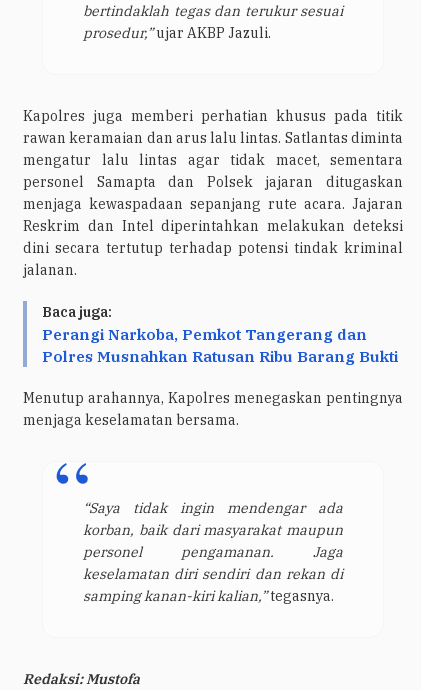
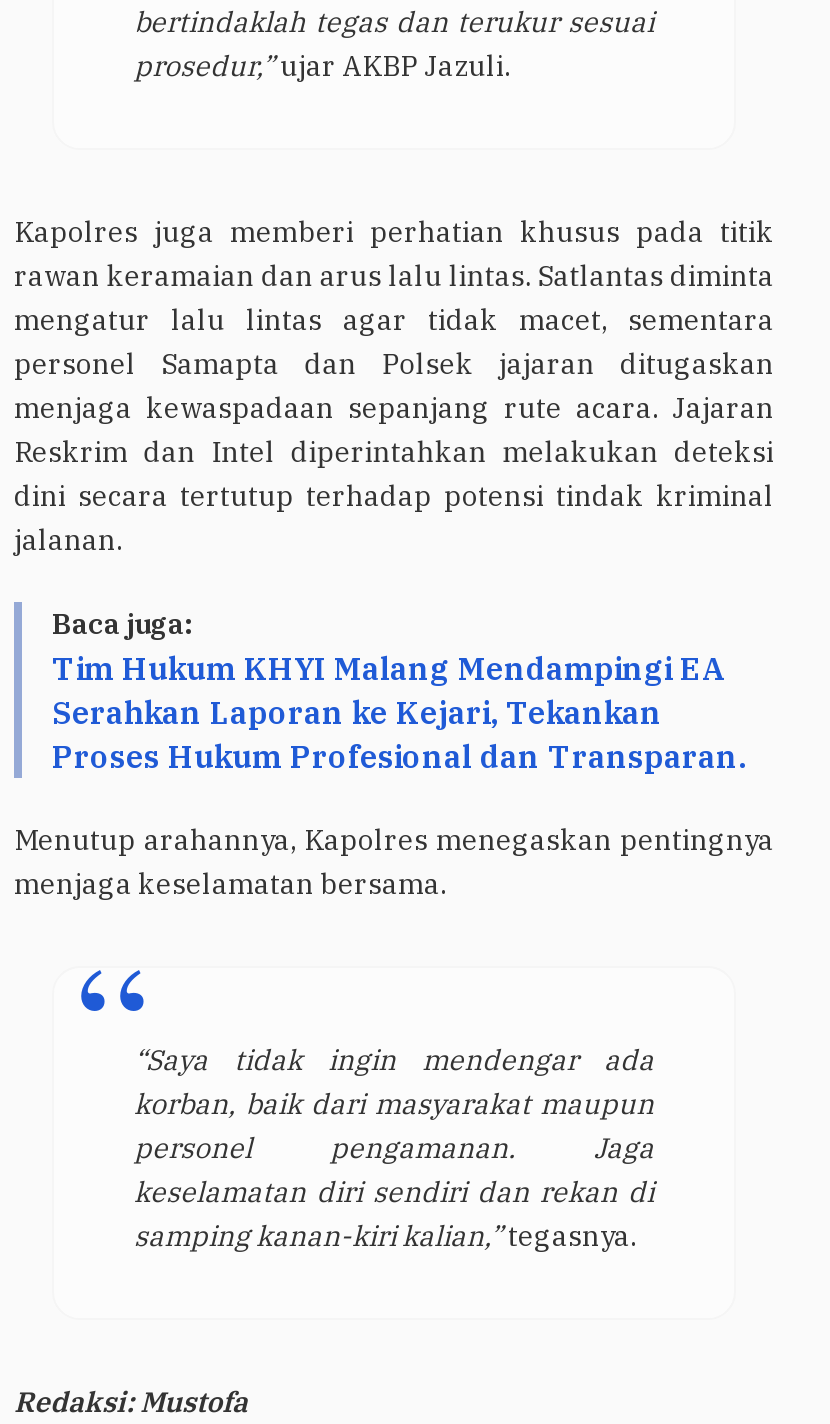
[42,324,398,366] Perangi Narkoba, Pemkot Tangerang dan | Polres Musnahkan Ratusan Ribu Barang Bukti -> [52,648,746,776] Tim Hukum KHYI Malang Mendampingi EA | Serahkan Laporan ke Kejari, Tekankan | Proses Hukum Profesional dan Transparan.

